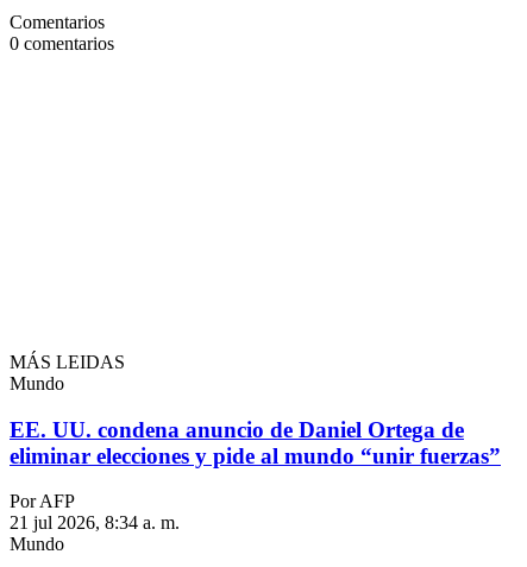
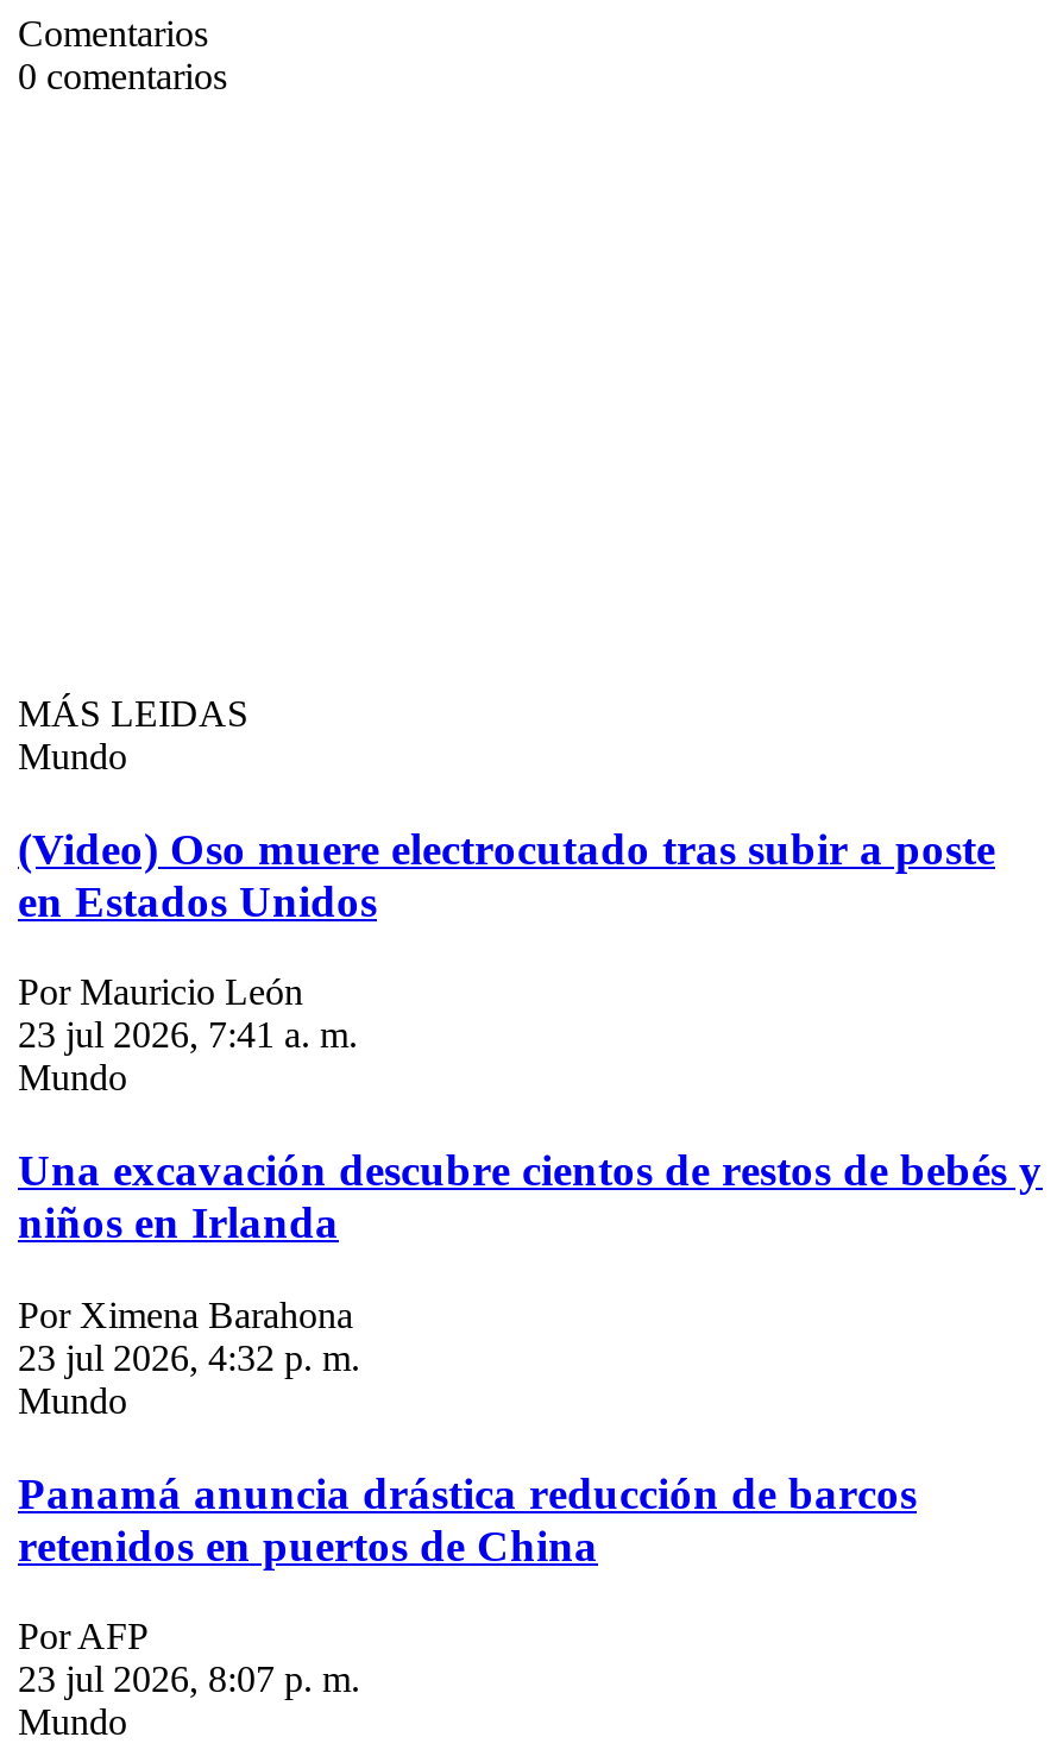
[10,417,501,468] EE. UU. condena anuncio de Daniel Ortega de | eliminar elecciones y pide al mundo “unir fuerzas” -> [18,823,1043,1570] (Video) Oso muere electrocutado tras subir a poste | en Estados Unidos | Por Mauricio León | 23 jul 2026, 7:41 a. m. | Mundo | Una excavación descubre cientos de restos de bebés y | niños en Irlanda | Por Ximena Barahona | 23 jul 2026, 4:32 p. m. | Mundo | Panamá anuncia drástica reducción de barcos | retenidos en puertos de China
[10,513,180,533] 21 jul 2026, 8:34 a. m. -> [18,1659,360,1700] 23 jul 2026, 8:07 p. m.

